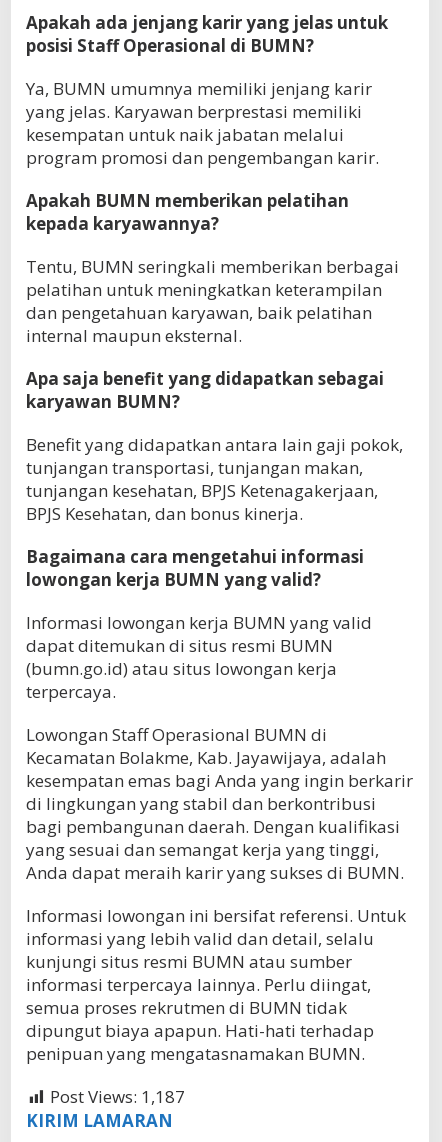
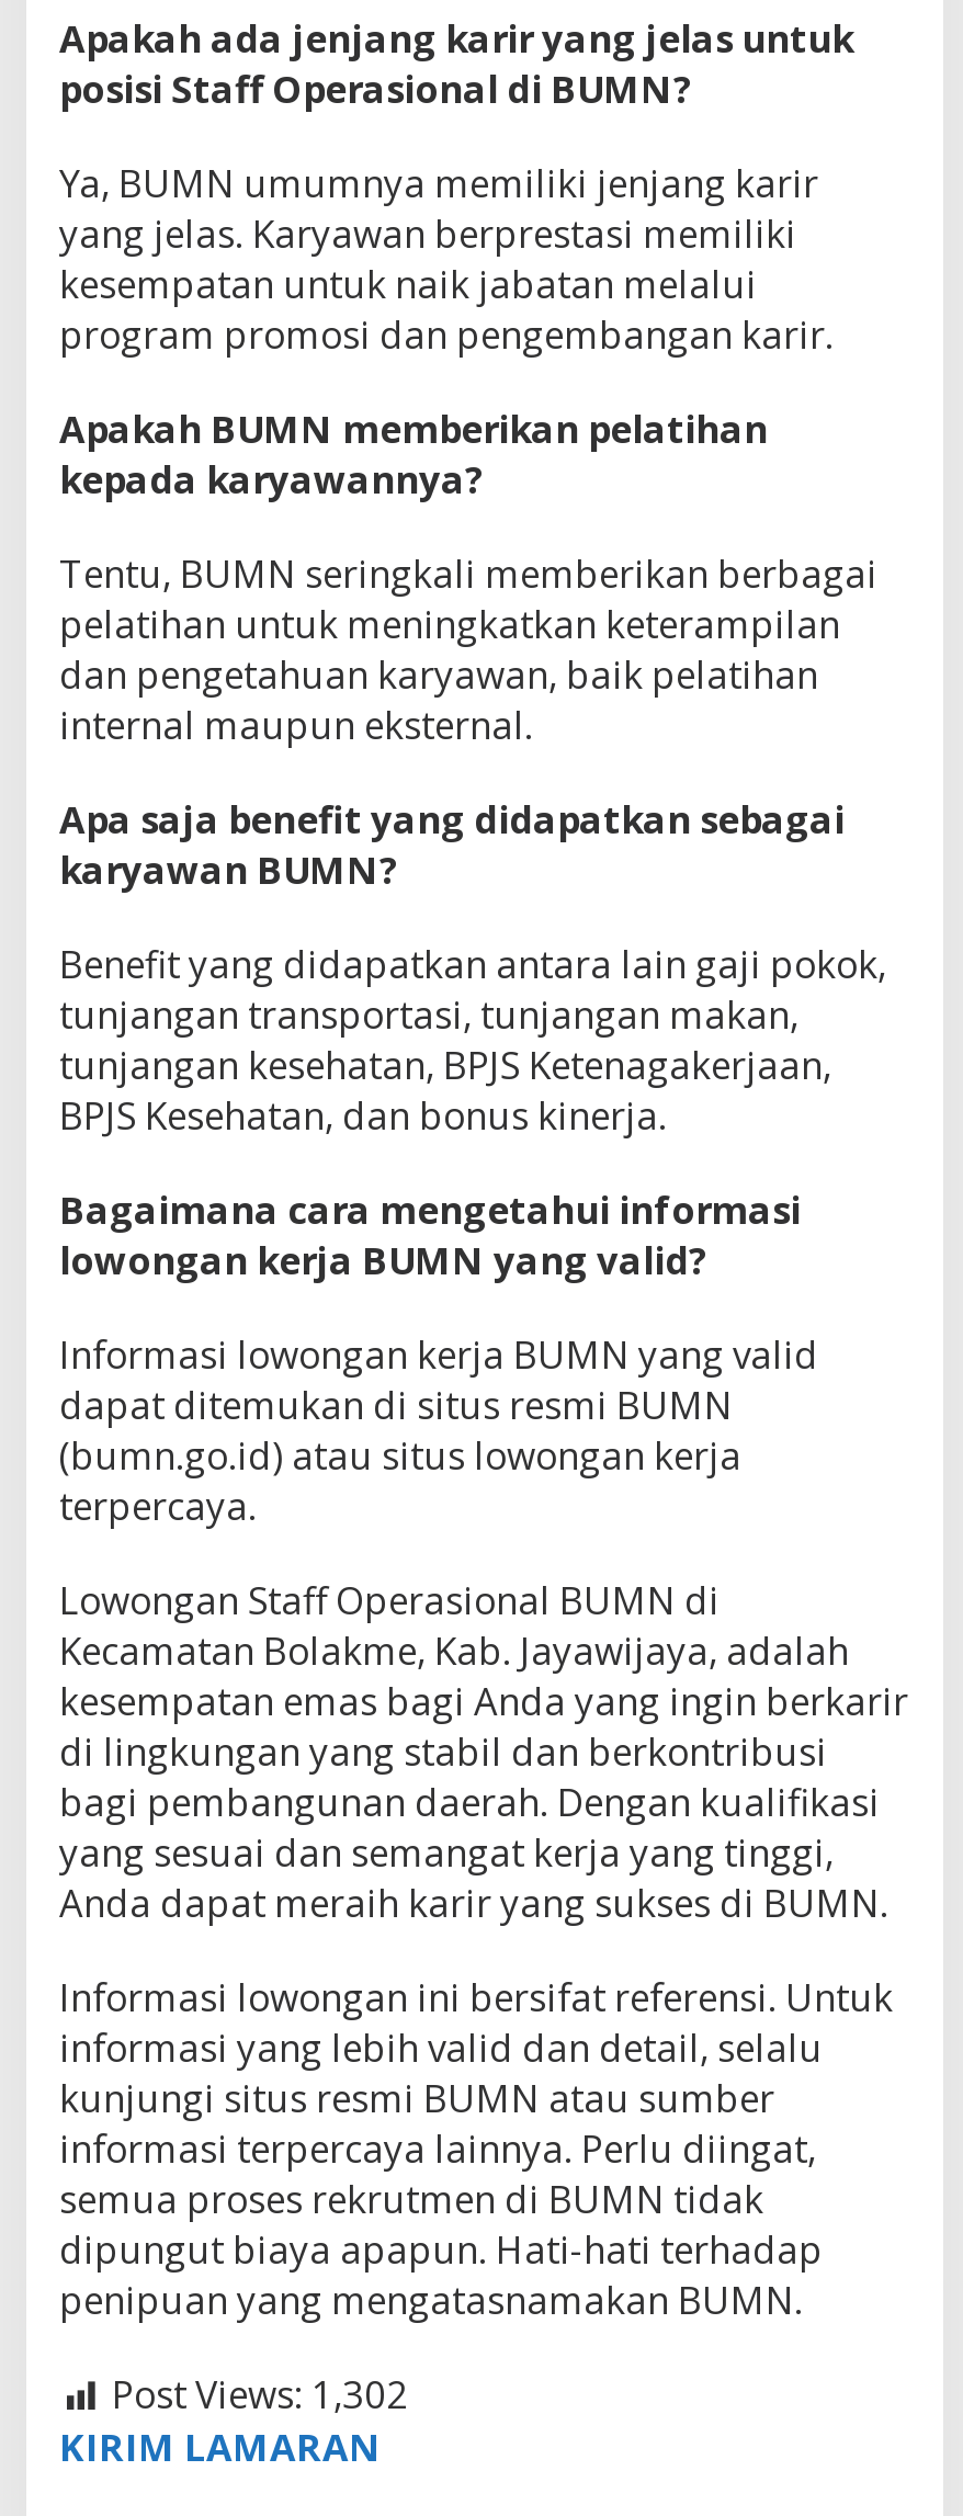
[50,1085,185,1108] Post Views: 1,187 -> [112,2369,408,2420] Post Views: 1,302

